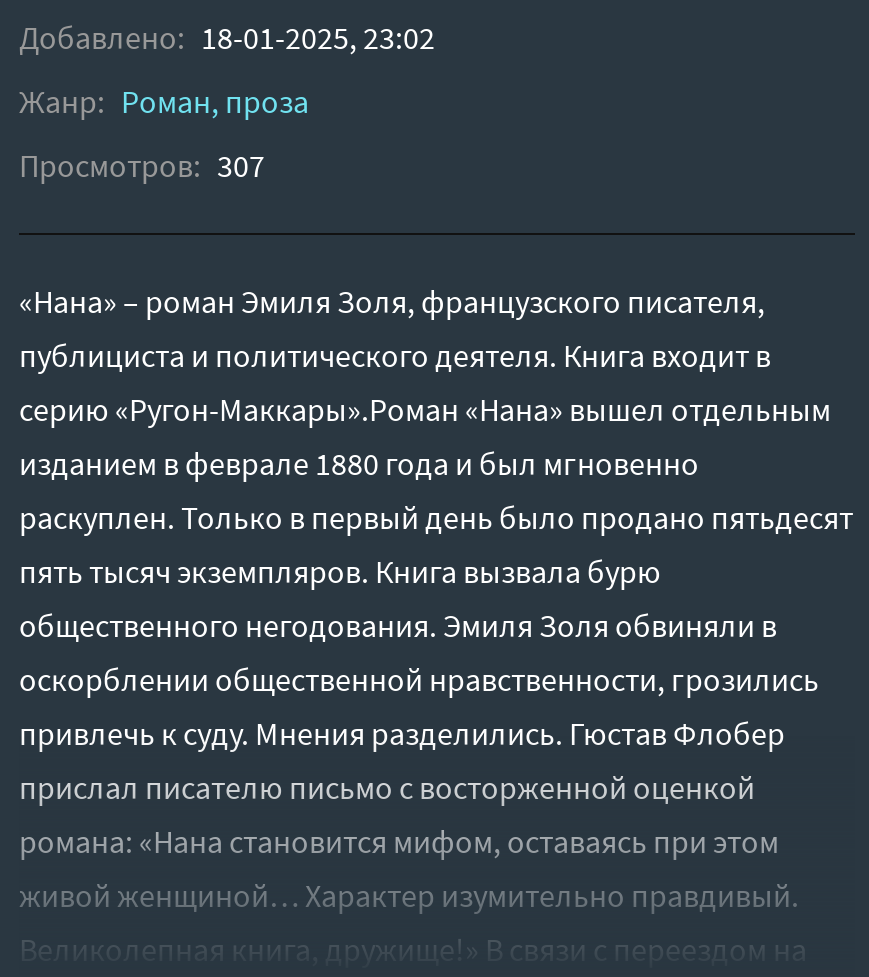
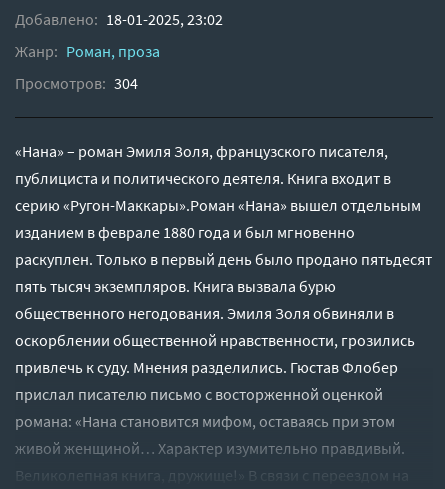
[19,144,265,184] Просмотров: 307 -> [15,73,138,93] Просмотров: 304

